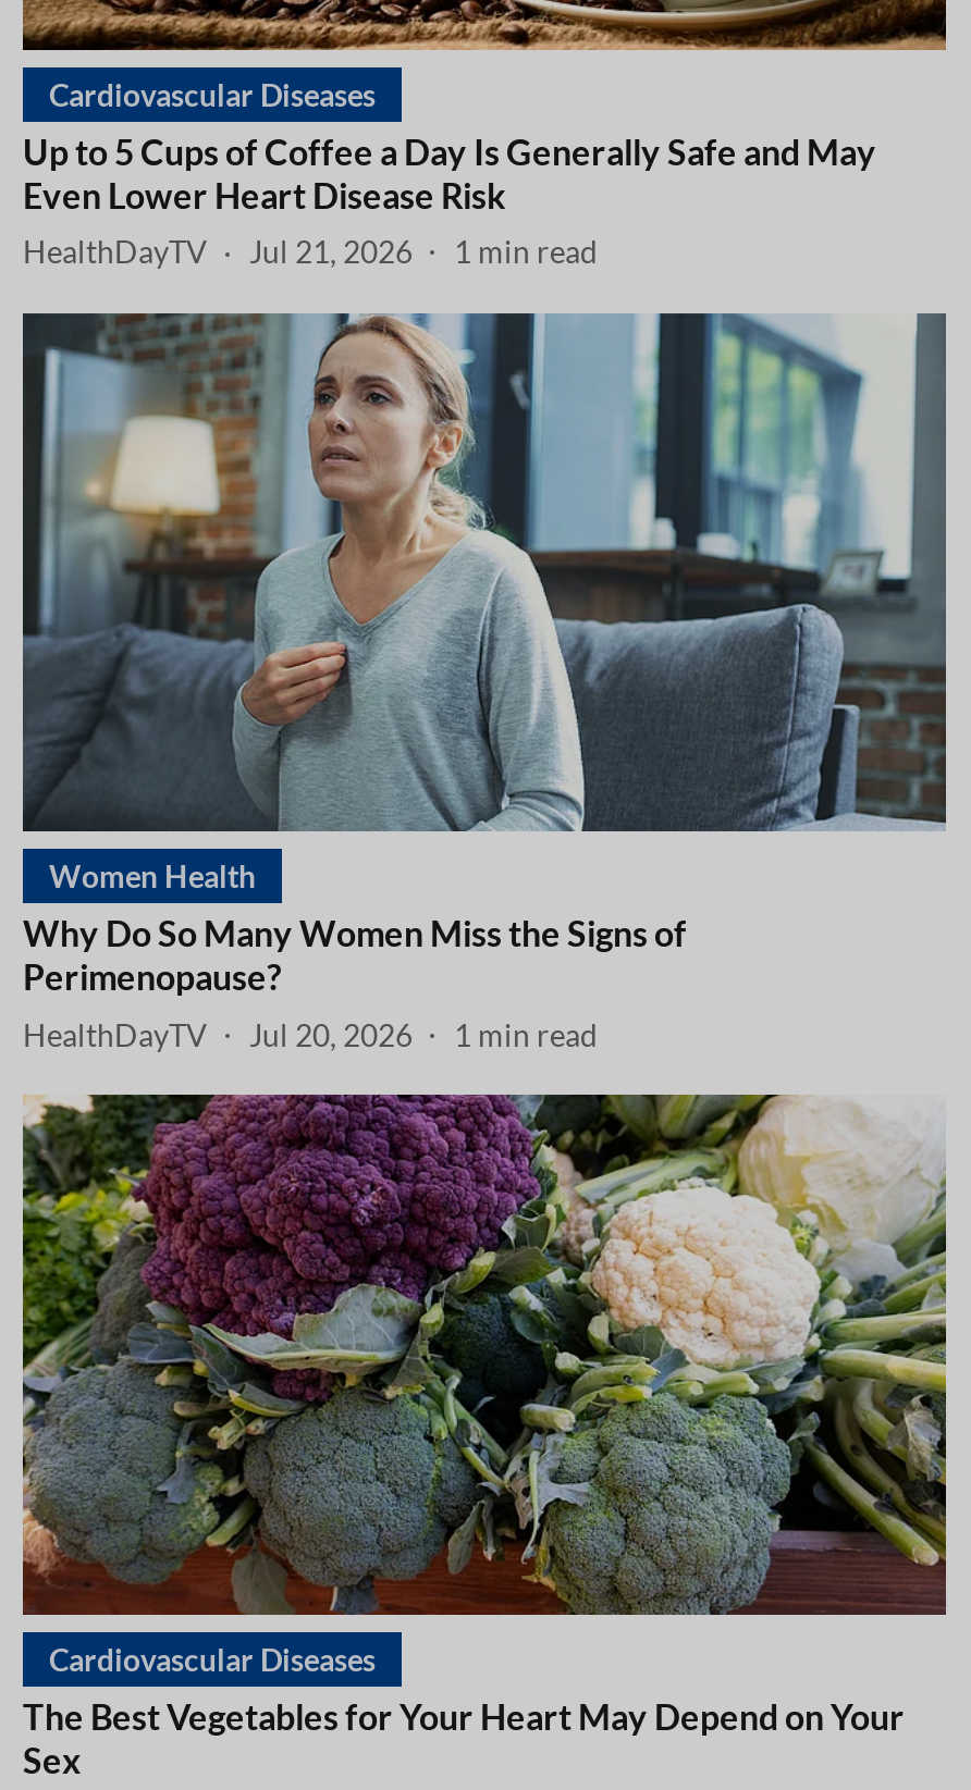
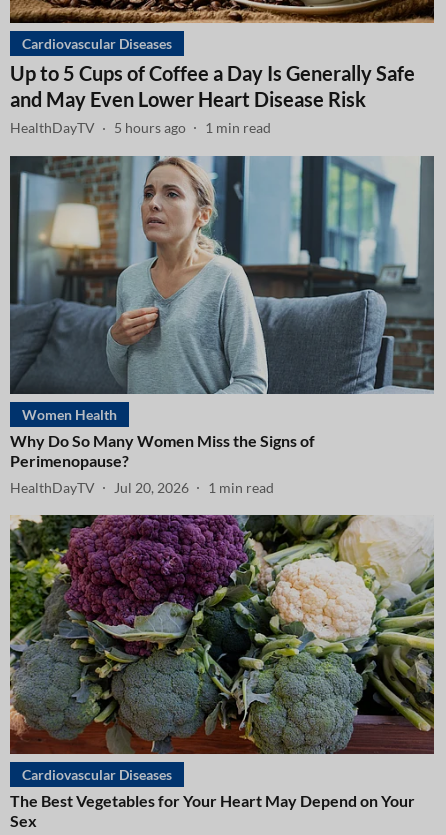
[23,233,598,270] HealthDayTV Jul 21, 2026 1 min read -> [10,119,271,136] HealthDayTV 5 hours ago 1 min read

